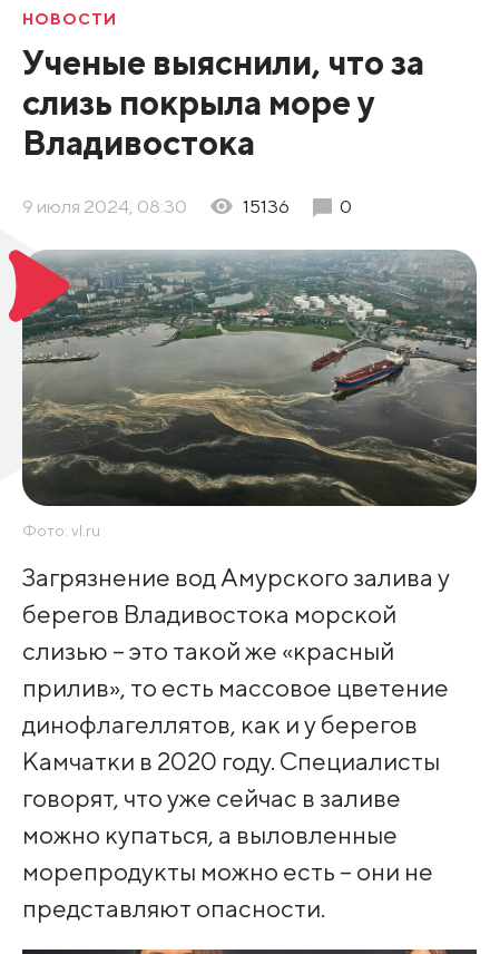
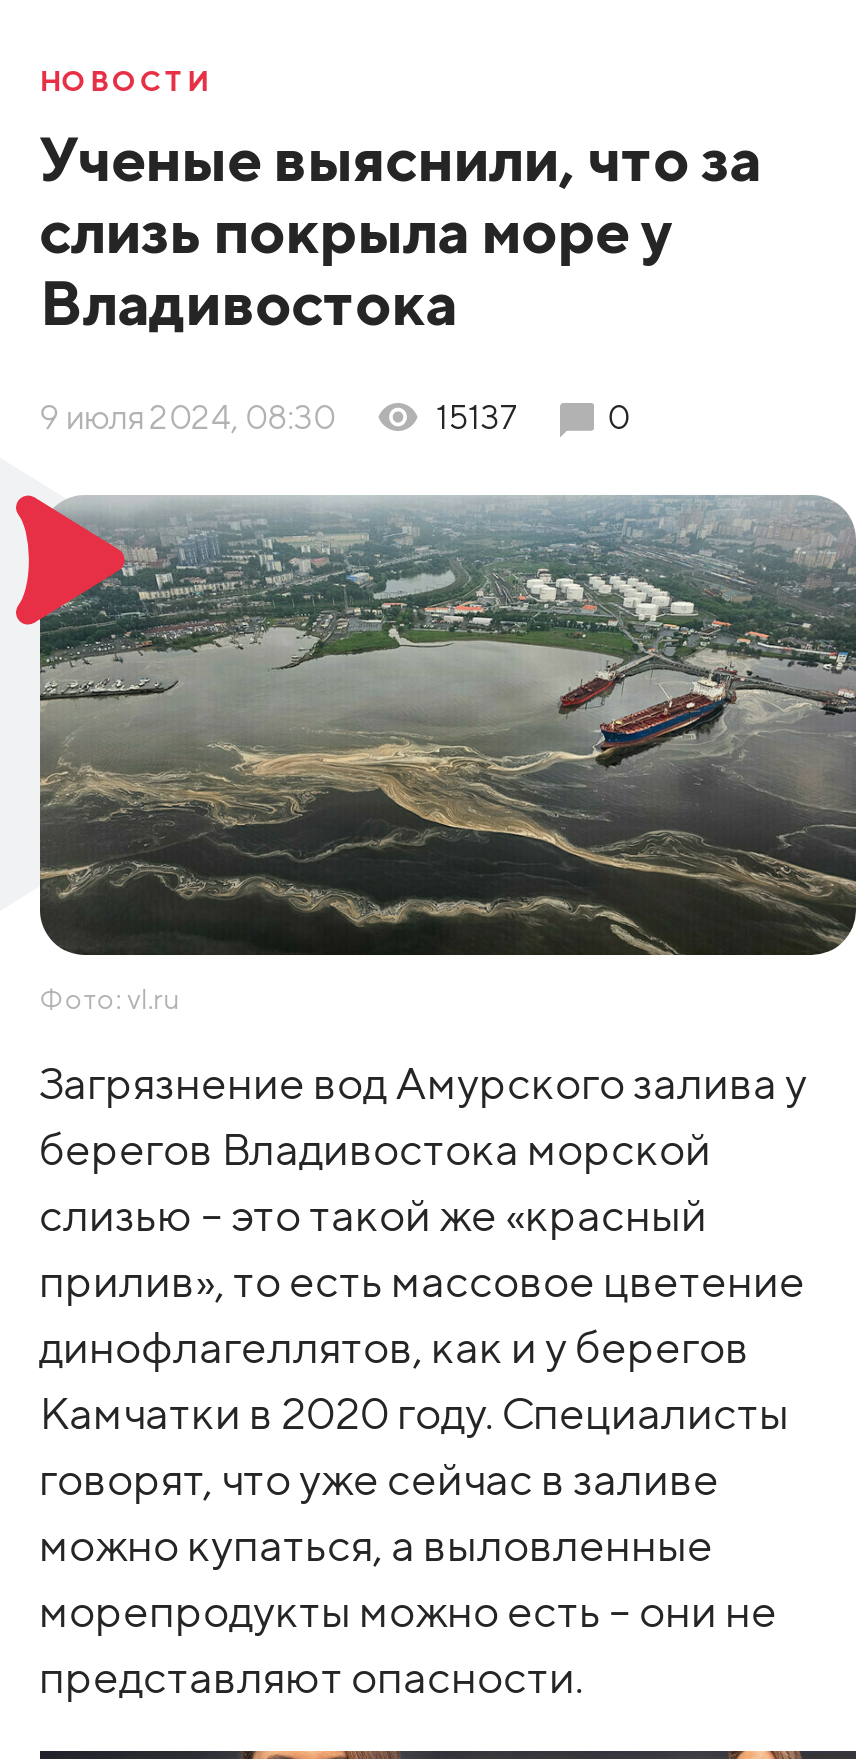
[243,195,290,218] 15136 -> [436,397,518,437] 15137

